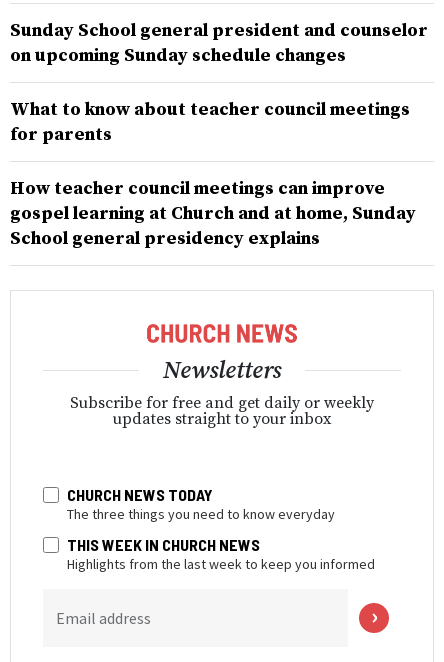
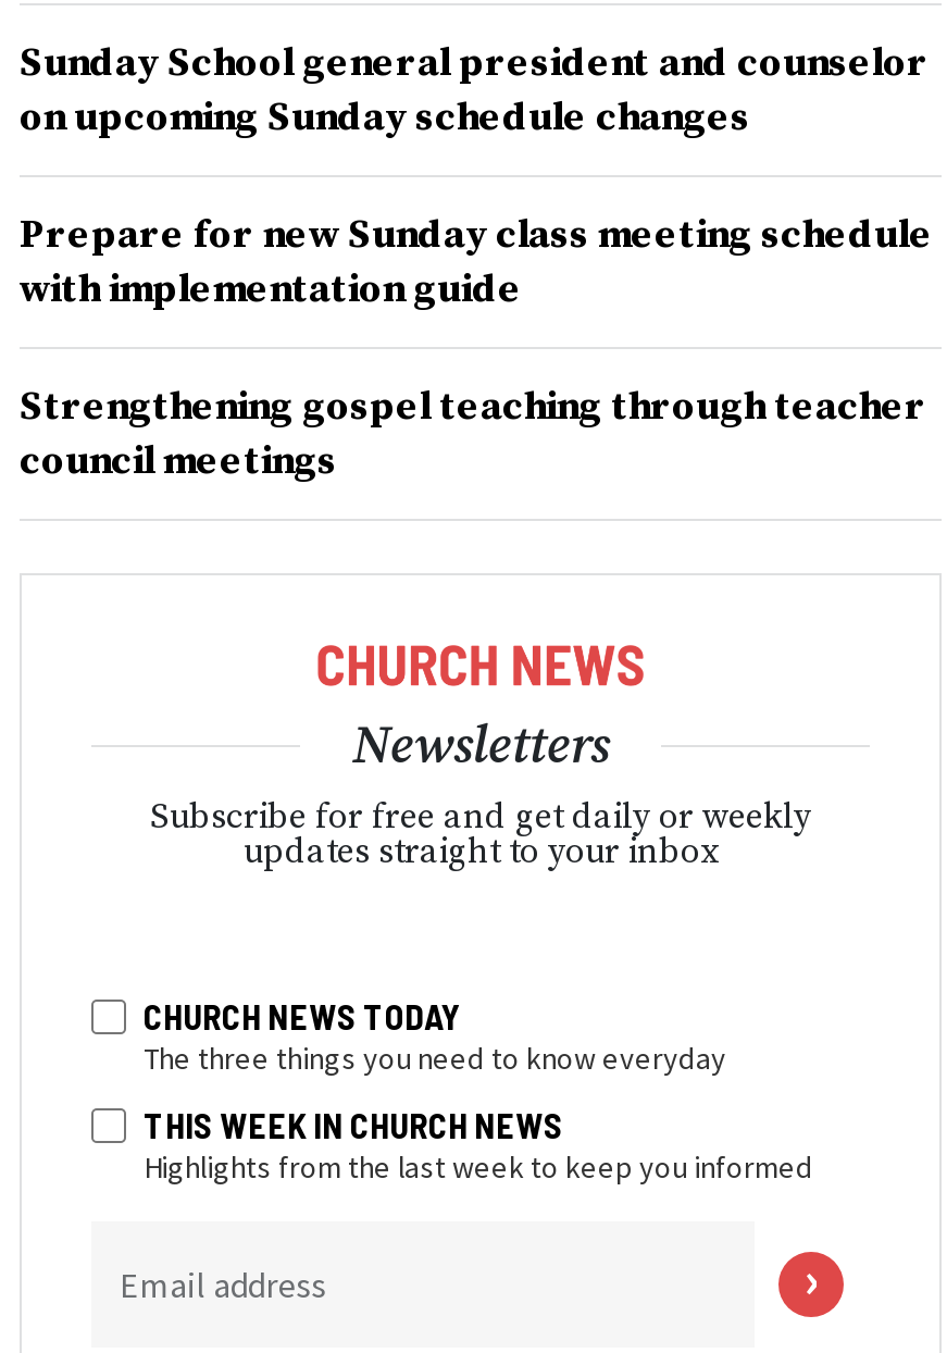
[10,98,410,146] What to know about teacher council meetings | for parents -> [20,209,933,314] Prepare for new Sunday class meeting schedule | with implementation guide
[10,177,416,250] How teacher council meetings can improve | gospel learning at Church and at home, Sunday | School general presidency explains -> [20,381,926,486] Strengthening gospel teaching through teacher | council meetings

